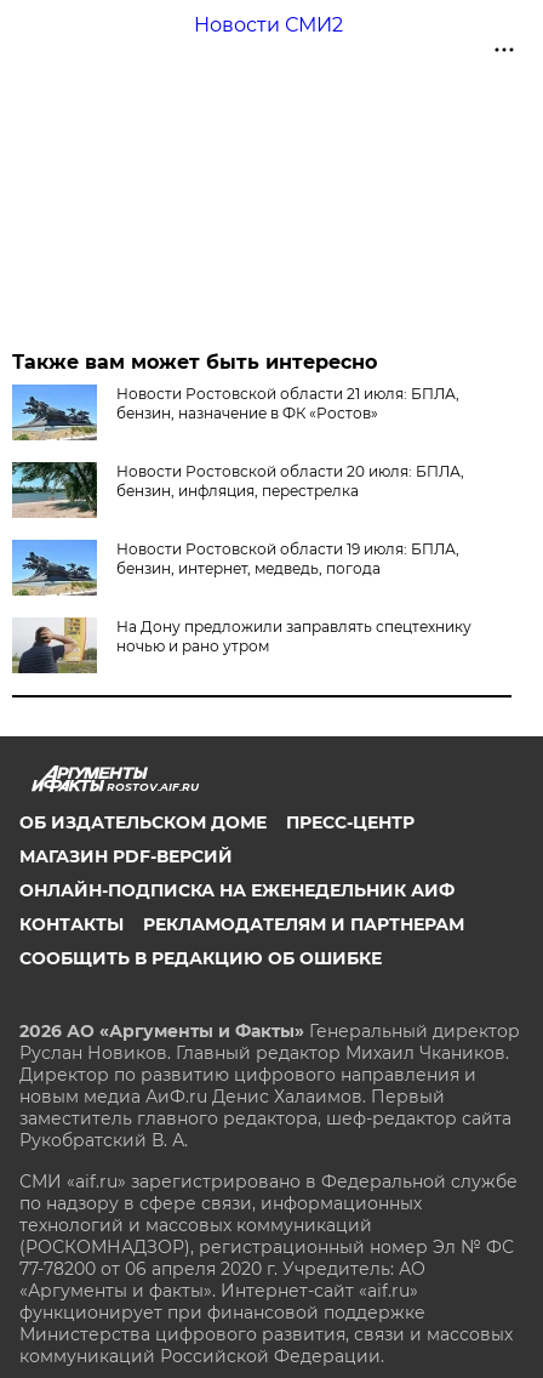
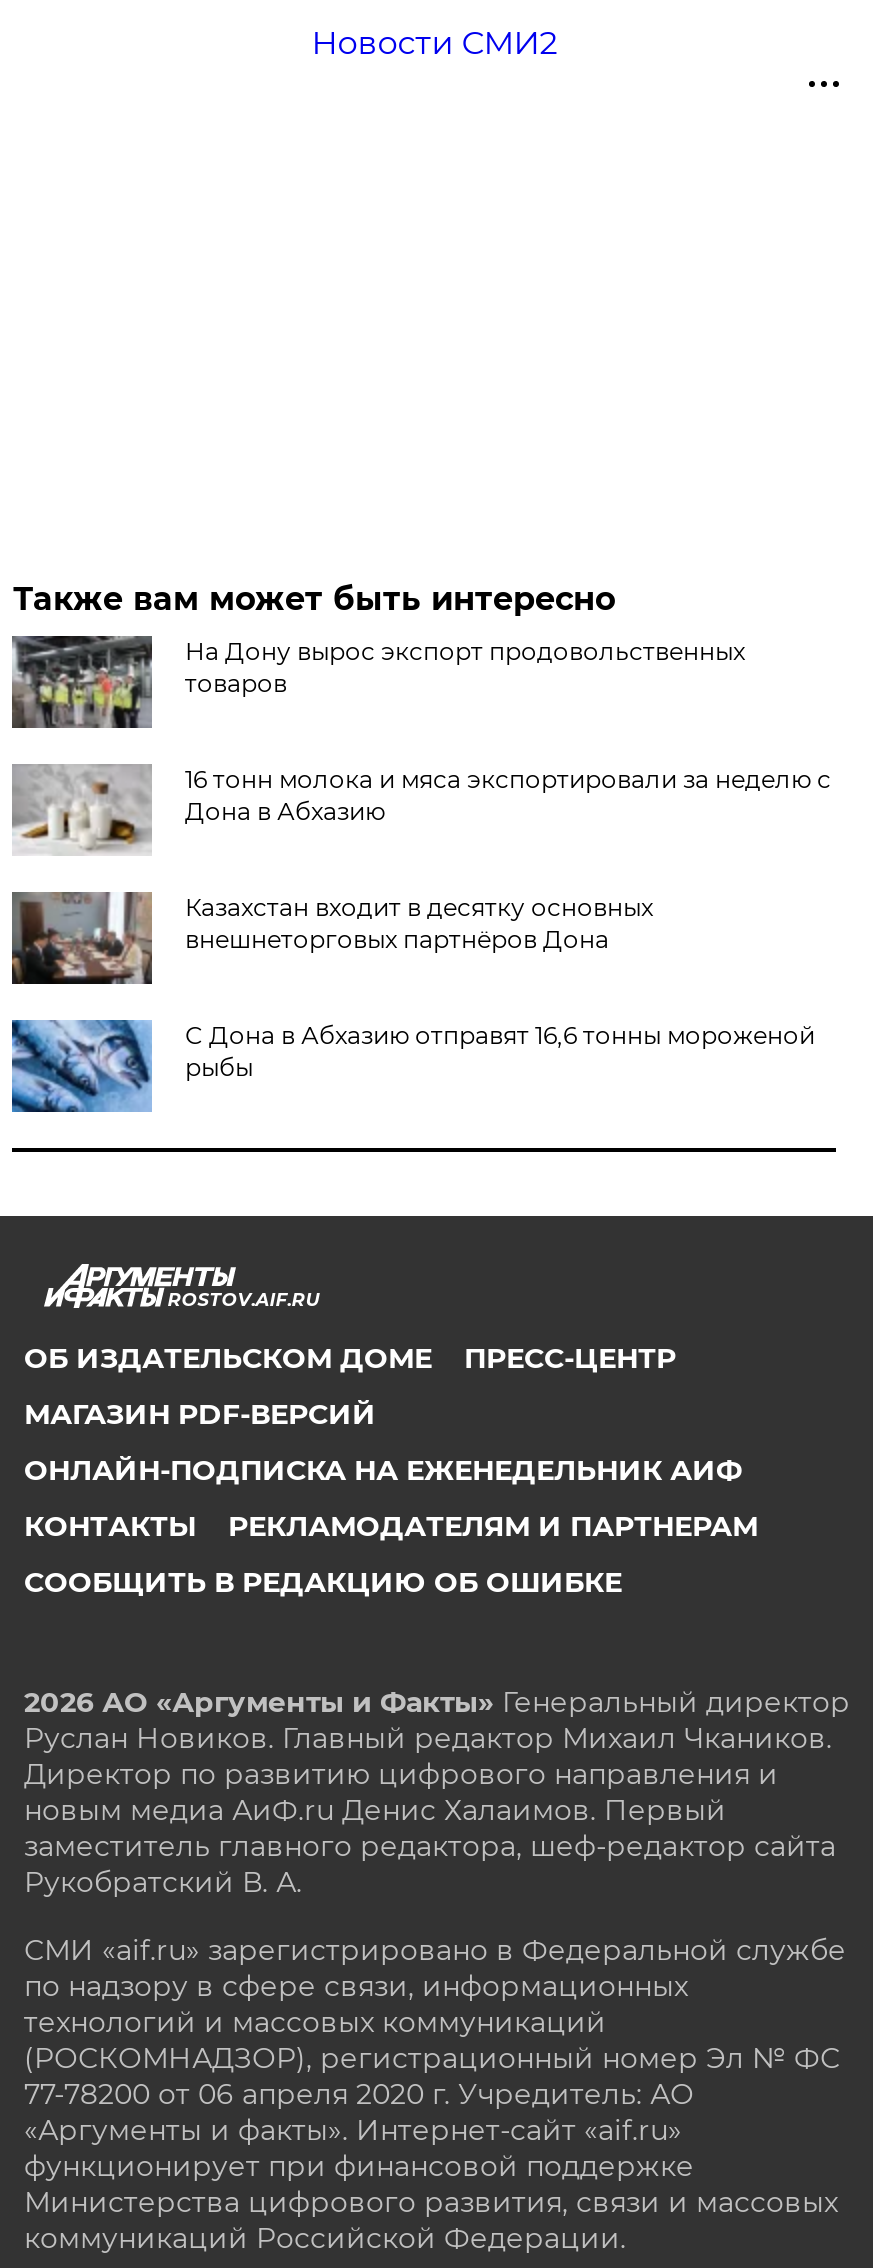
[11,383,460,442] [image] | Новости Ростовской области 21 июля: БПЛА, | бензин, назначение в ФК «Ростов» -> [10,634,745,730] [image] | На Дону вырос экспорт продовольственных | товаров
[12,461,465,518] [image] | Новости Ростовской области 20 июля: БПЛА, | бензин, инфляция, перестрелка -> [10,764,831,854] [image] | 16 тонн молока и мяса экспортировали за неделю с | Дона в Абхазию
[11,539,460,597] [image] | Новости Ростовской области 19 июля: БПЛА, | бензин, интернет, медведь, погода -> [10,890,653,986] [image] | Казахстан входит в десятку основных | внешнеторговых партнёров Дона
[11,616,472,674] [image] | На Дону предложили заправлять спецтехнику | ночью и рано утром -> [10,1018,815,1114] [image] | С Дона в Абхазию отправят 16,6 тонны мороженой | рыбы

